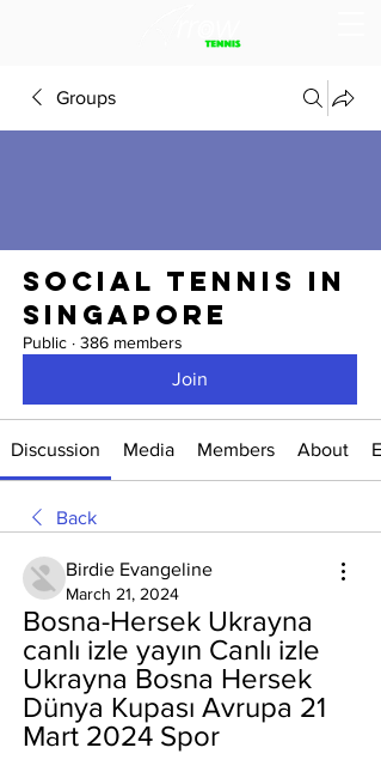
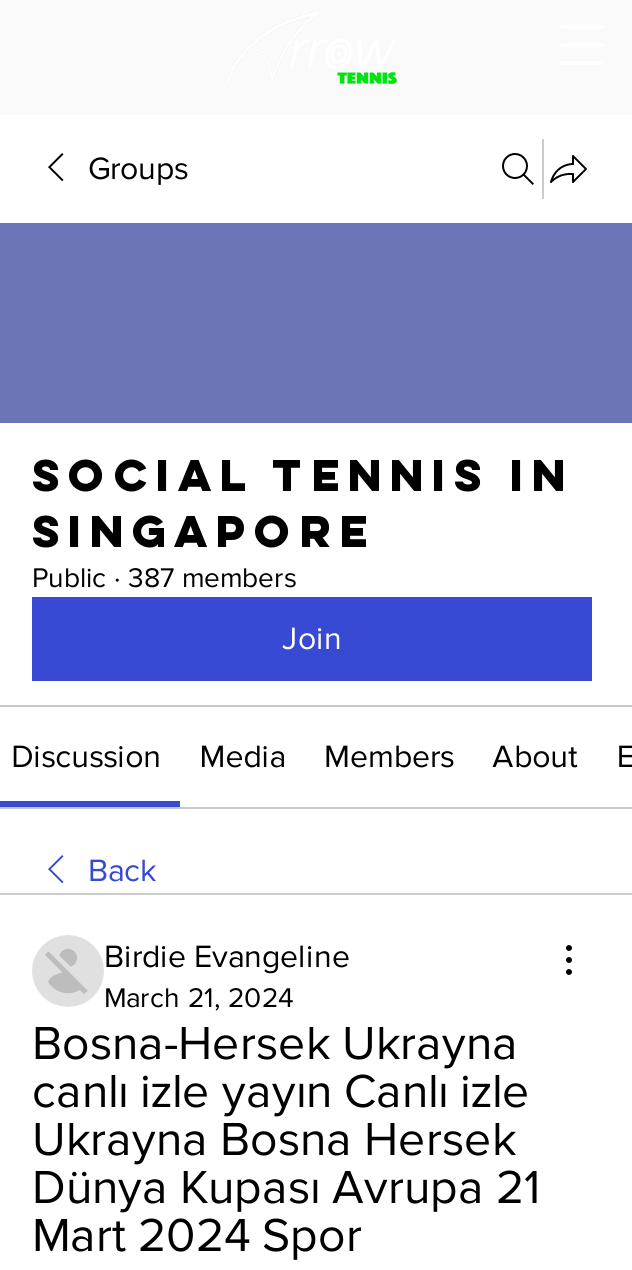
[23,333,183,352] Public · 386 members -> [32,561,298,593] Public · 387 members

